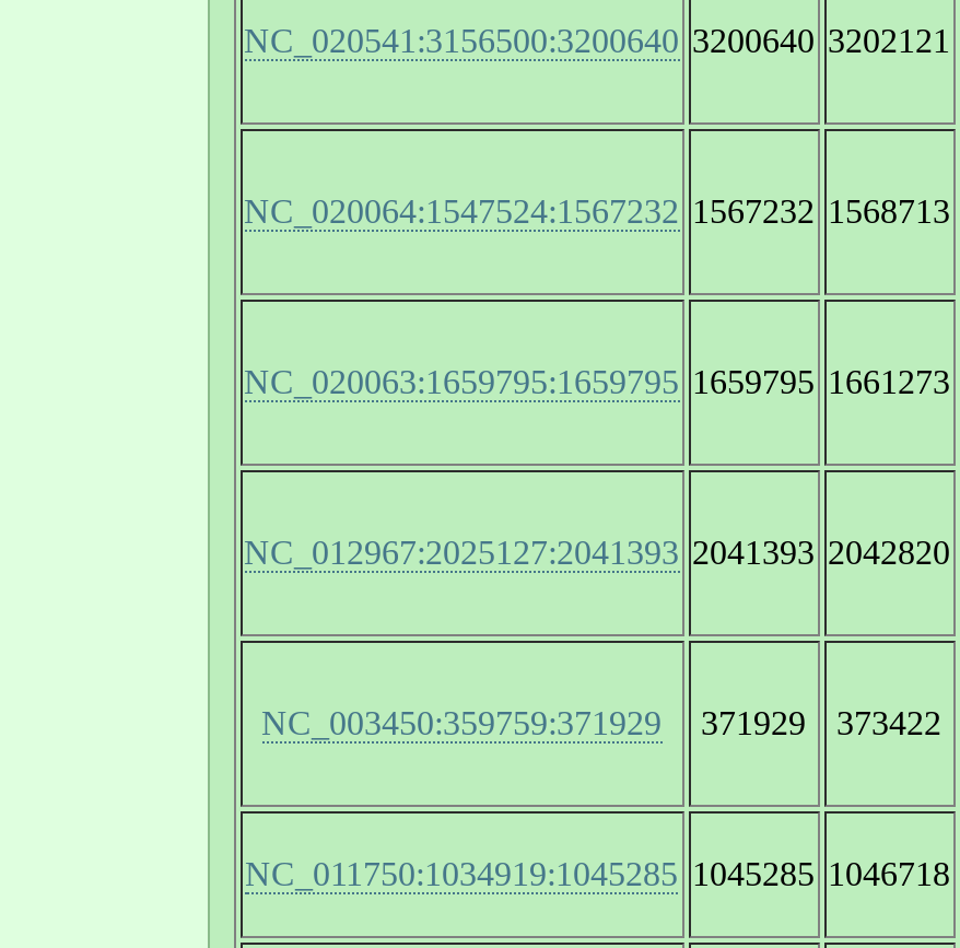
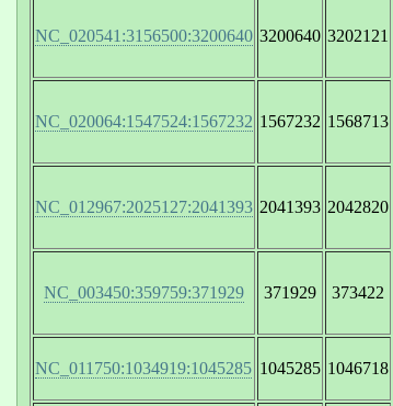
[244,362,950,399] NC_020063:1659795:1659795 1659795 1661273 -> none

